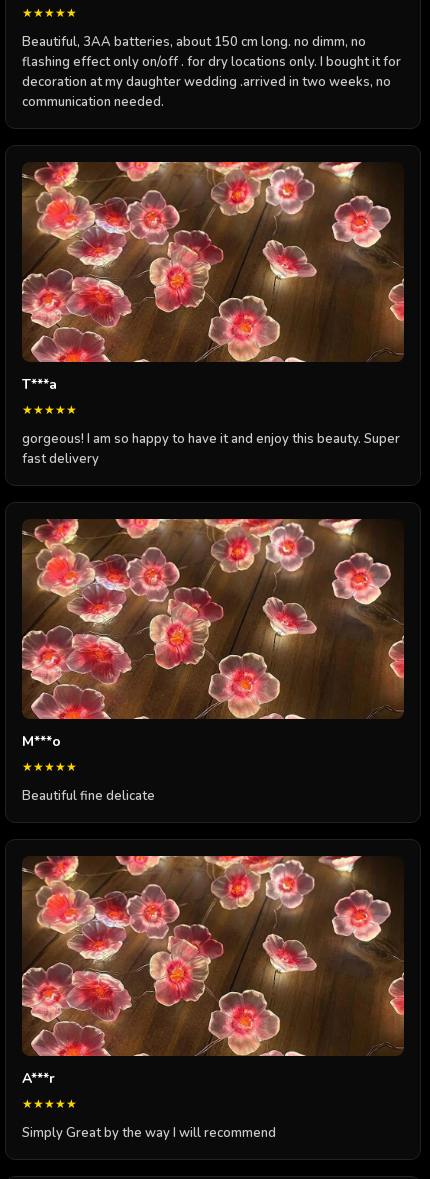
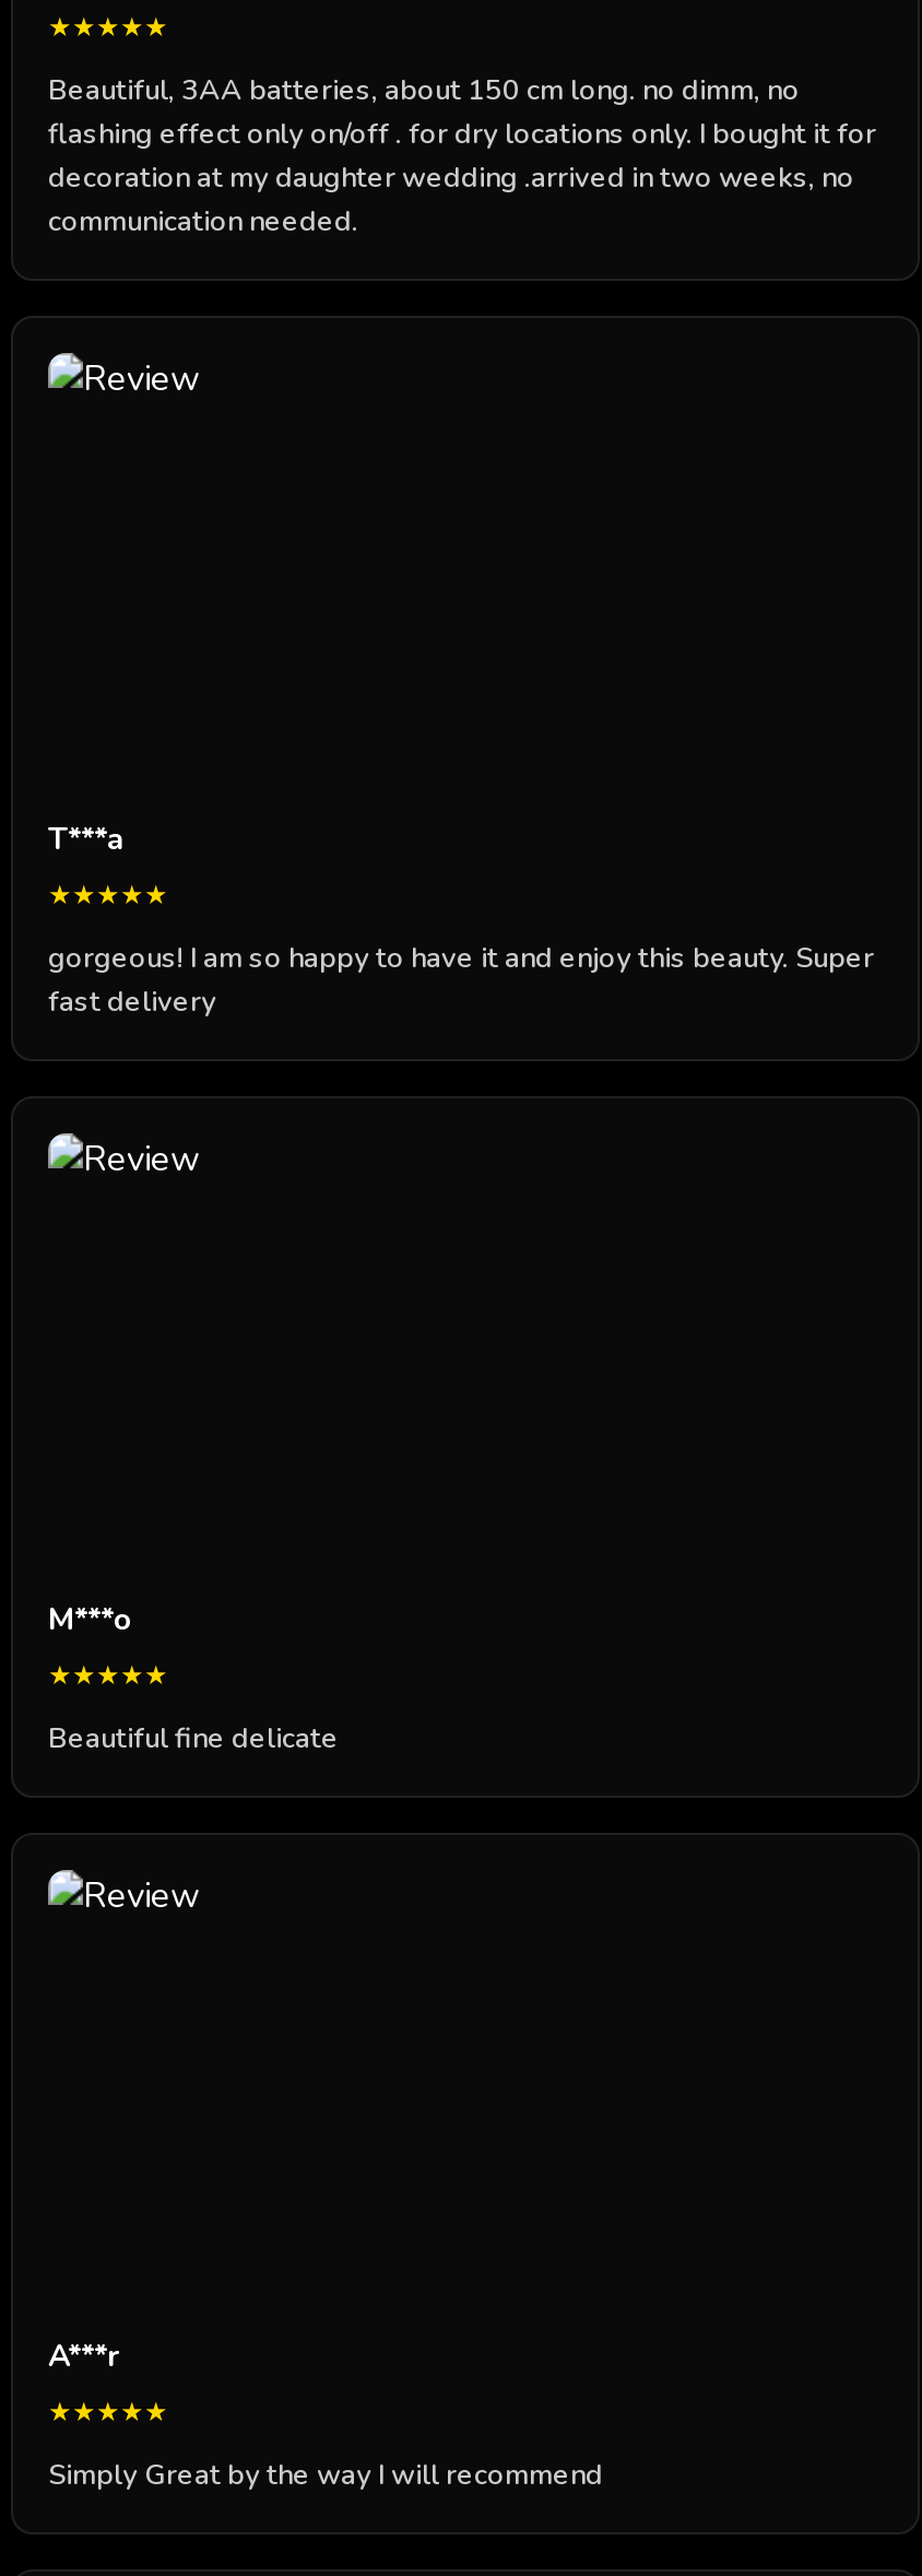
[21,161,405,363] [image] -> none
[21,518,405,720] [image] -> none
[21,855,405,1057] [image] -> none

